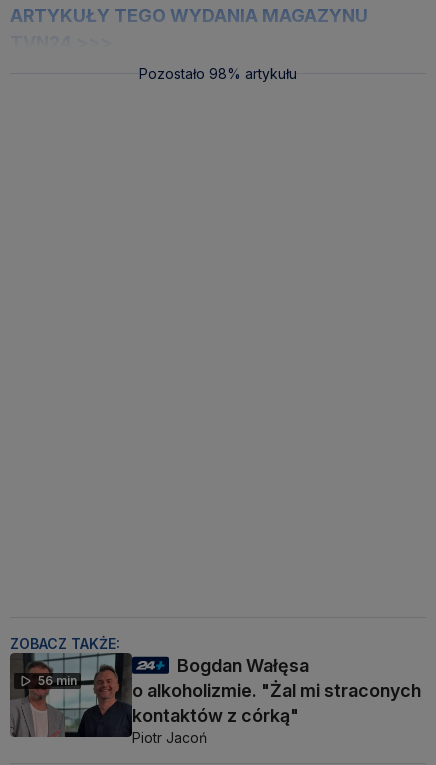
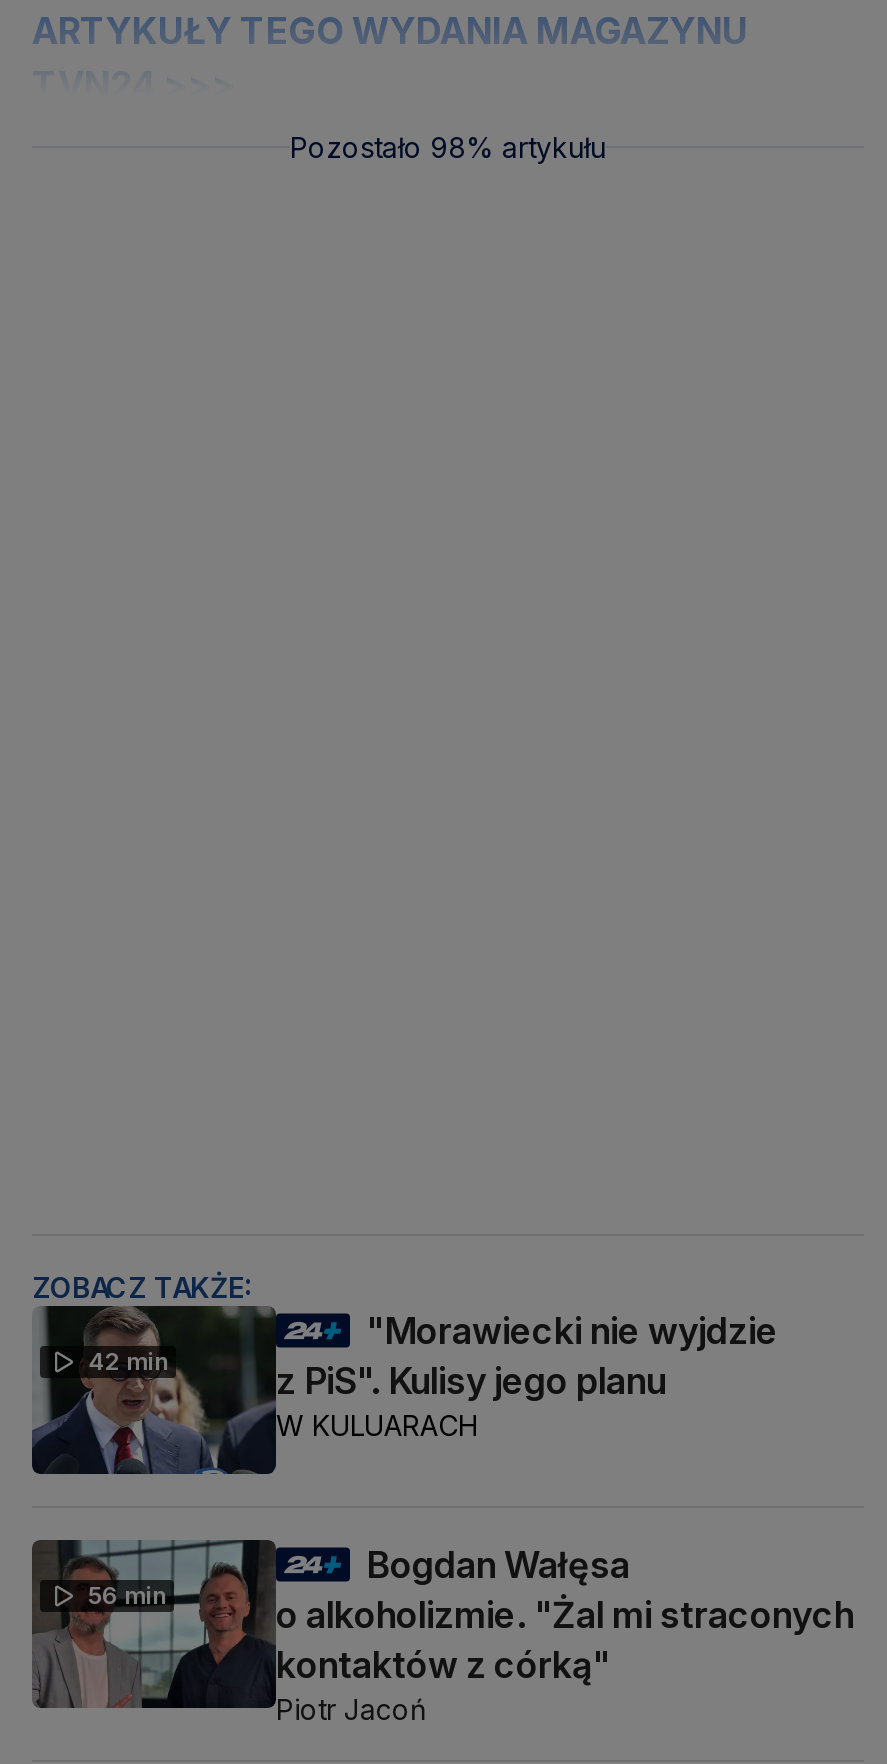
none -> [32,1307,278,1475] [image] | 42 min
none -> [276,1309,778,1441] "Morawiecki nie wyjdzie | z PiS". Kulisy jego planu | W KULUARACH

